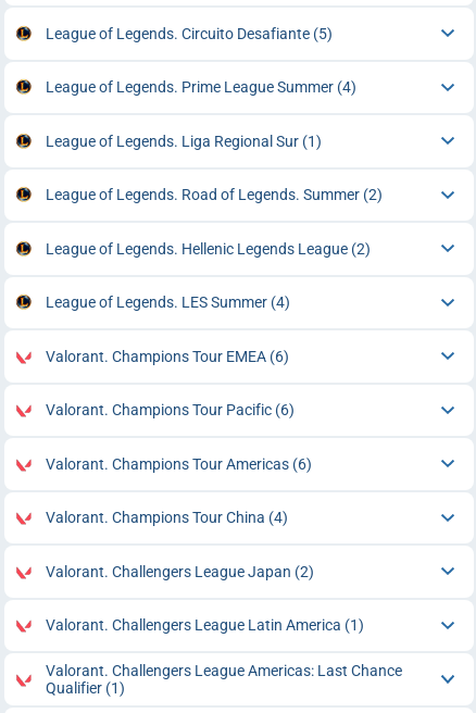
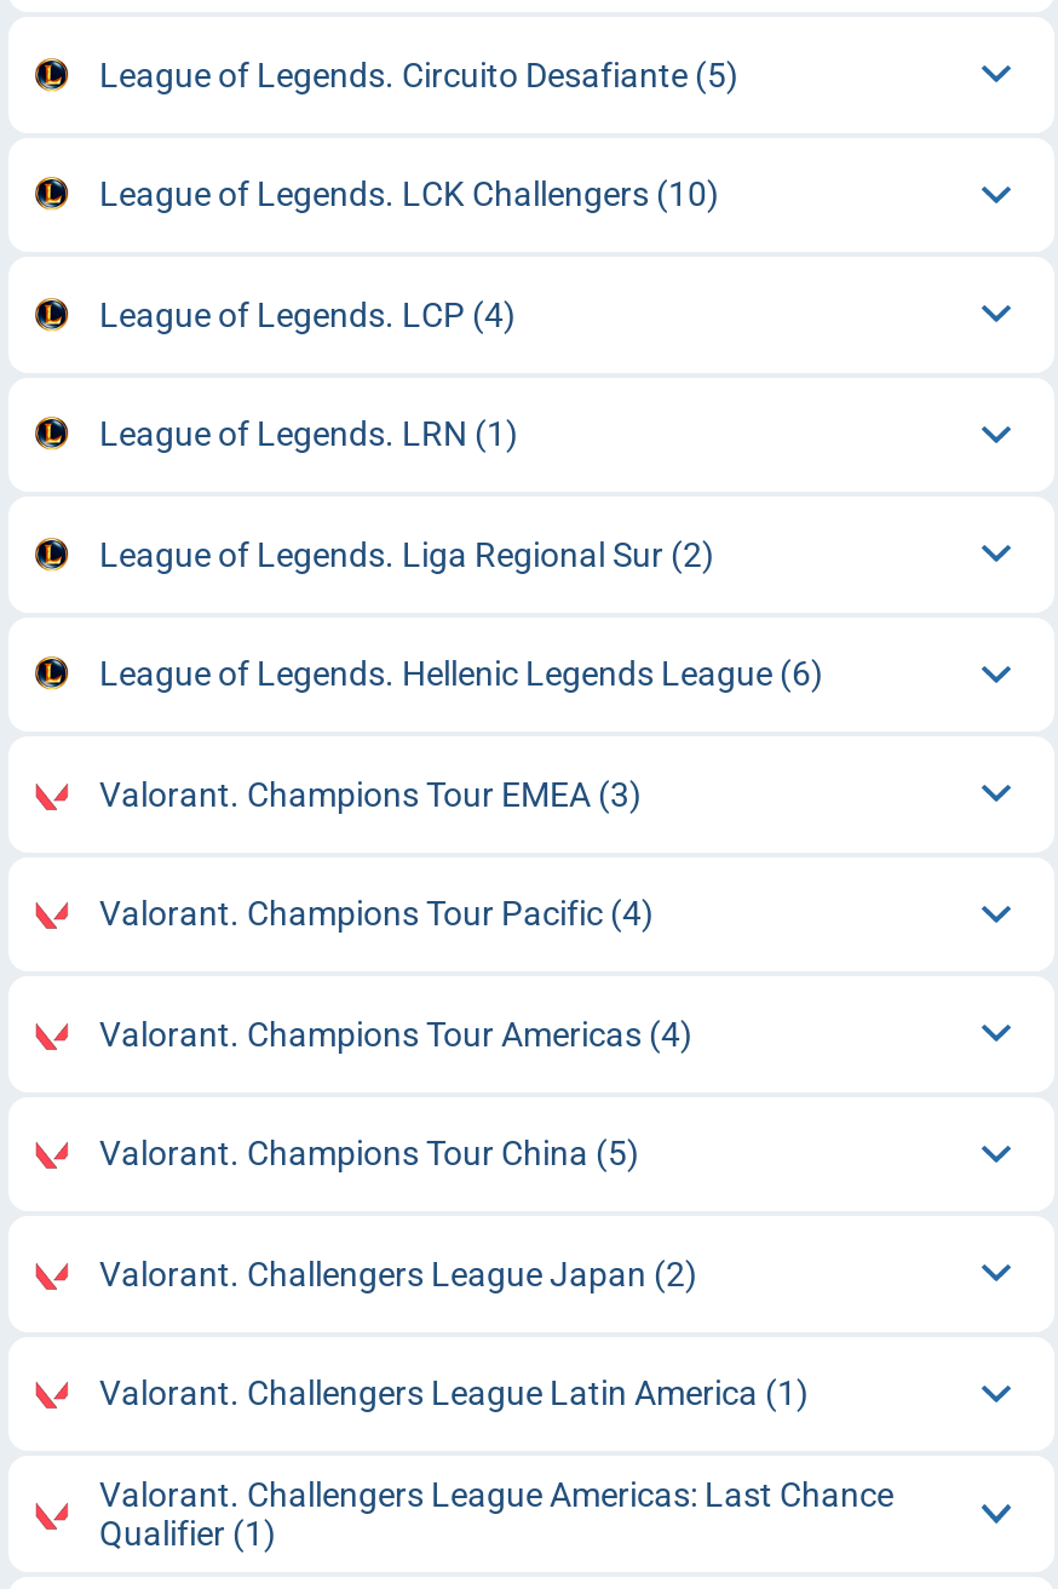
[45,78,356,96] League of Legends. Prime League Summer (4) -> [99,175,719,214] League of Legends. LCK Challengers (10)
[45,132,321,150] League of Legends. Liga Regional Sur (1) -> [99,295,516,334] League of Legends. LCP (4)
[45,186,382,203] League of Legends. Road of Legends. Summer (2) -> [99,415,518,453] League of Legends. LRN (1)
[45,240,370,257] League of Legends. Hellenic Legends League (2) -> [99,535,714,574] League of Legends. Liga Regional Sur (2)
[45,294,290,311] League of Legends. LES Summer (4) -> [99,654,823,693] League of Legends. Hellenic Legends League (6)
[45,348,289,365] Valorant. Champions Tour EMEA (6) -> [99,775,642,813] Valorant. Champions Tour EMEA (3)
[45,401,294,419] Valorant. Champions Tour Pacific (6) -> [99,894,654,933] Valorant. Champions Tour Pacific (4)
[45,455,311,473] Valorant. Champions Tour Americas (6) -> [99,1014,692,1053] Valorant. Champions Tour Americas (4)
[45,509,287,526] Valorant. Champions Tour China (4) -> [99,1134,639,1173] Valorant. Champions Tour China (5)

